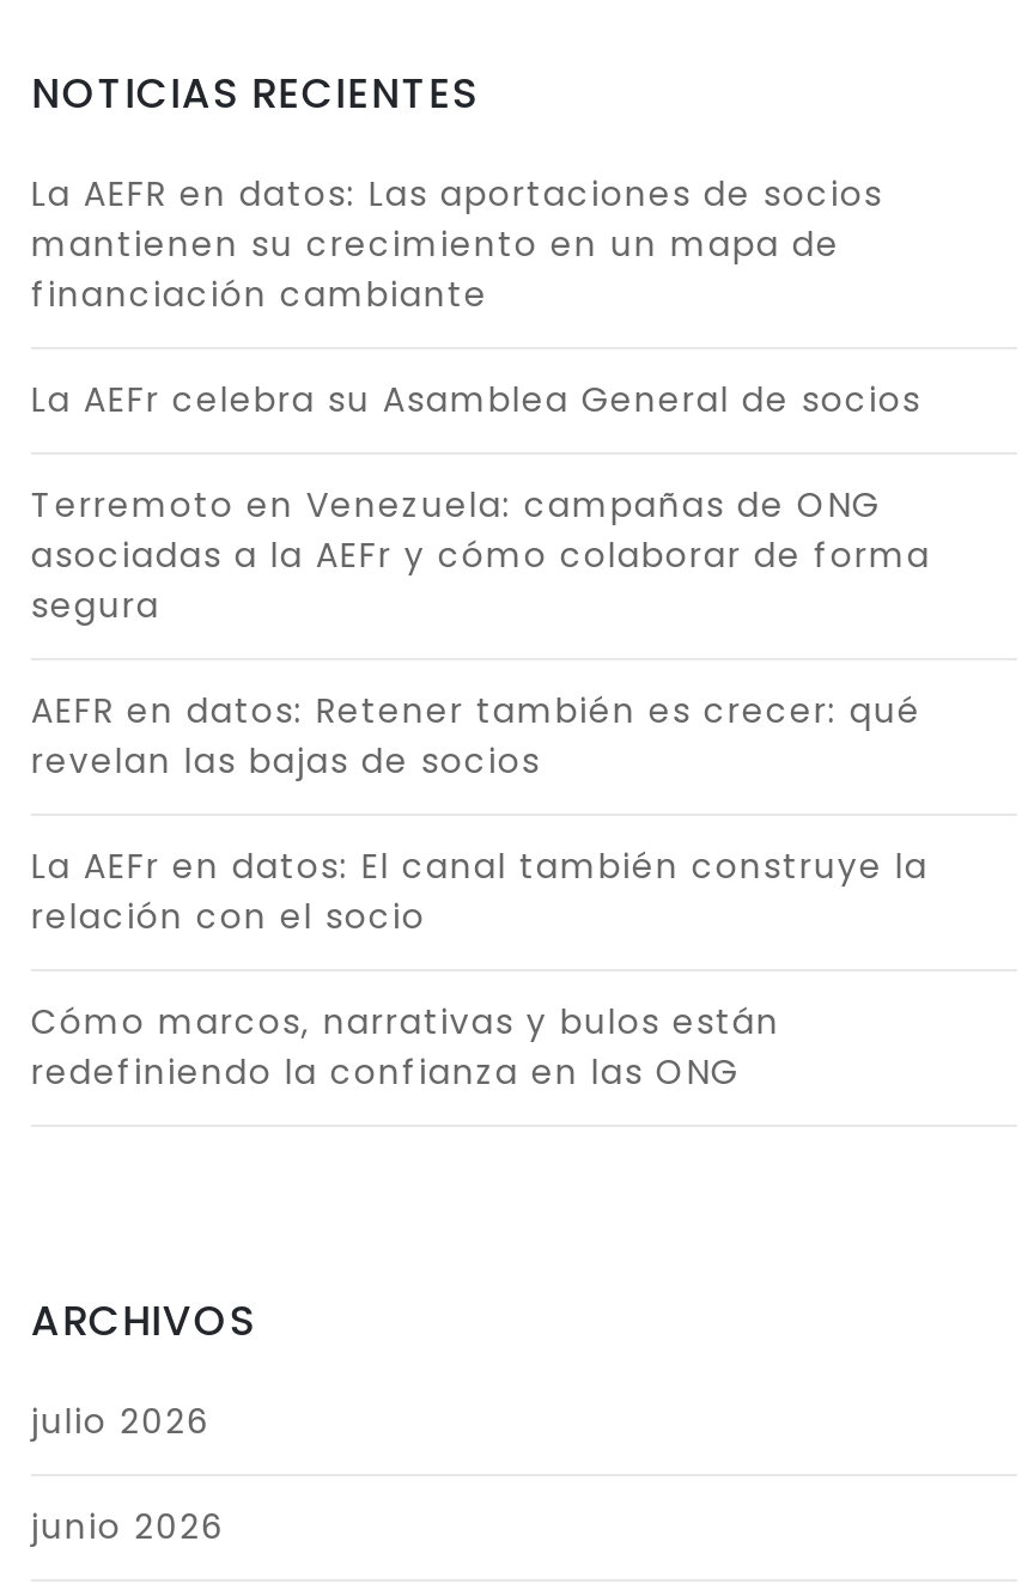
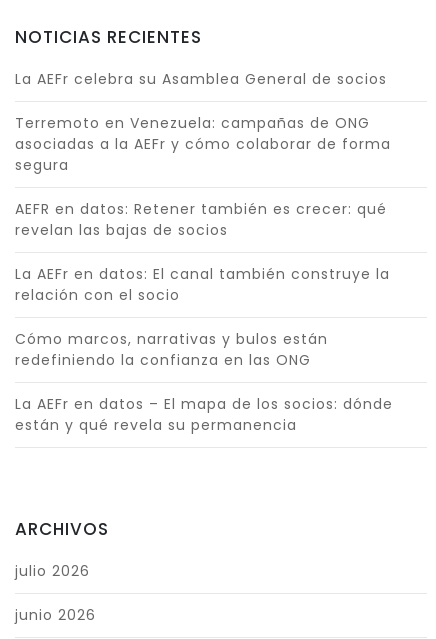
[31,169,883,318] La AEFR en datos: Las aportaciones de socios | mantienen su crecimiento en un mapa de | financiación cambiante -> none
moved [31,375,931,1095] -> [15,69,391,370]: La AEFr celebra su Asamblea General de socios | Terremoto en Venezuela: campañas de ONG | asociadas a la AEFr y cómo colaborar de forma | ... | Cómo marcos, narrativas y bulos están | redefiniendo la confianza en las ONG
none -> [15,394,393,435] La AEFr en datos – El mapa de los socios: dónde | están y qué revela su permanencia

